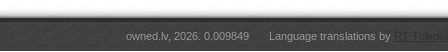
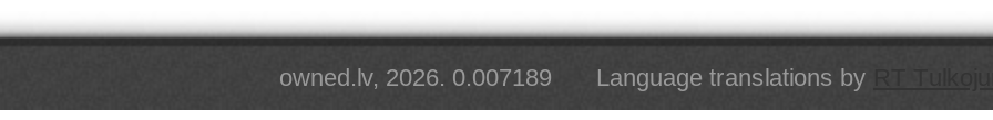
[126,30,249,42] owned.lv, 2026. 0.009849 -> [279,64,552,90] owned.lv, 2026. 0.007189

